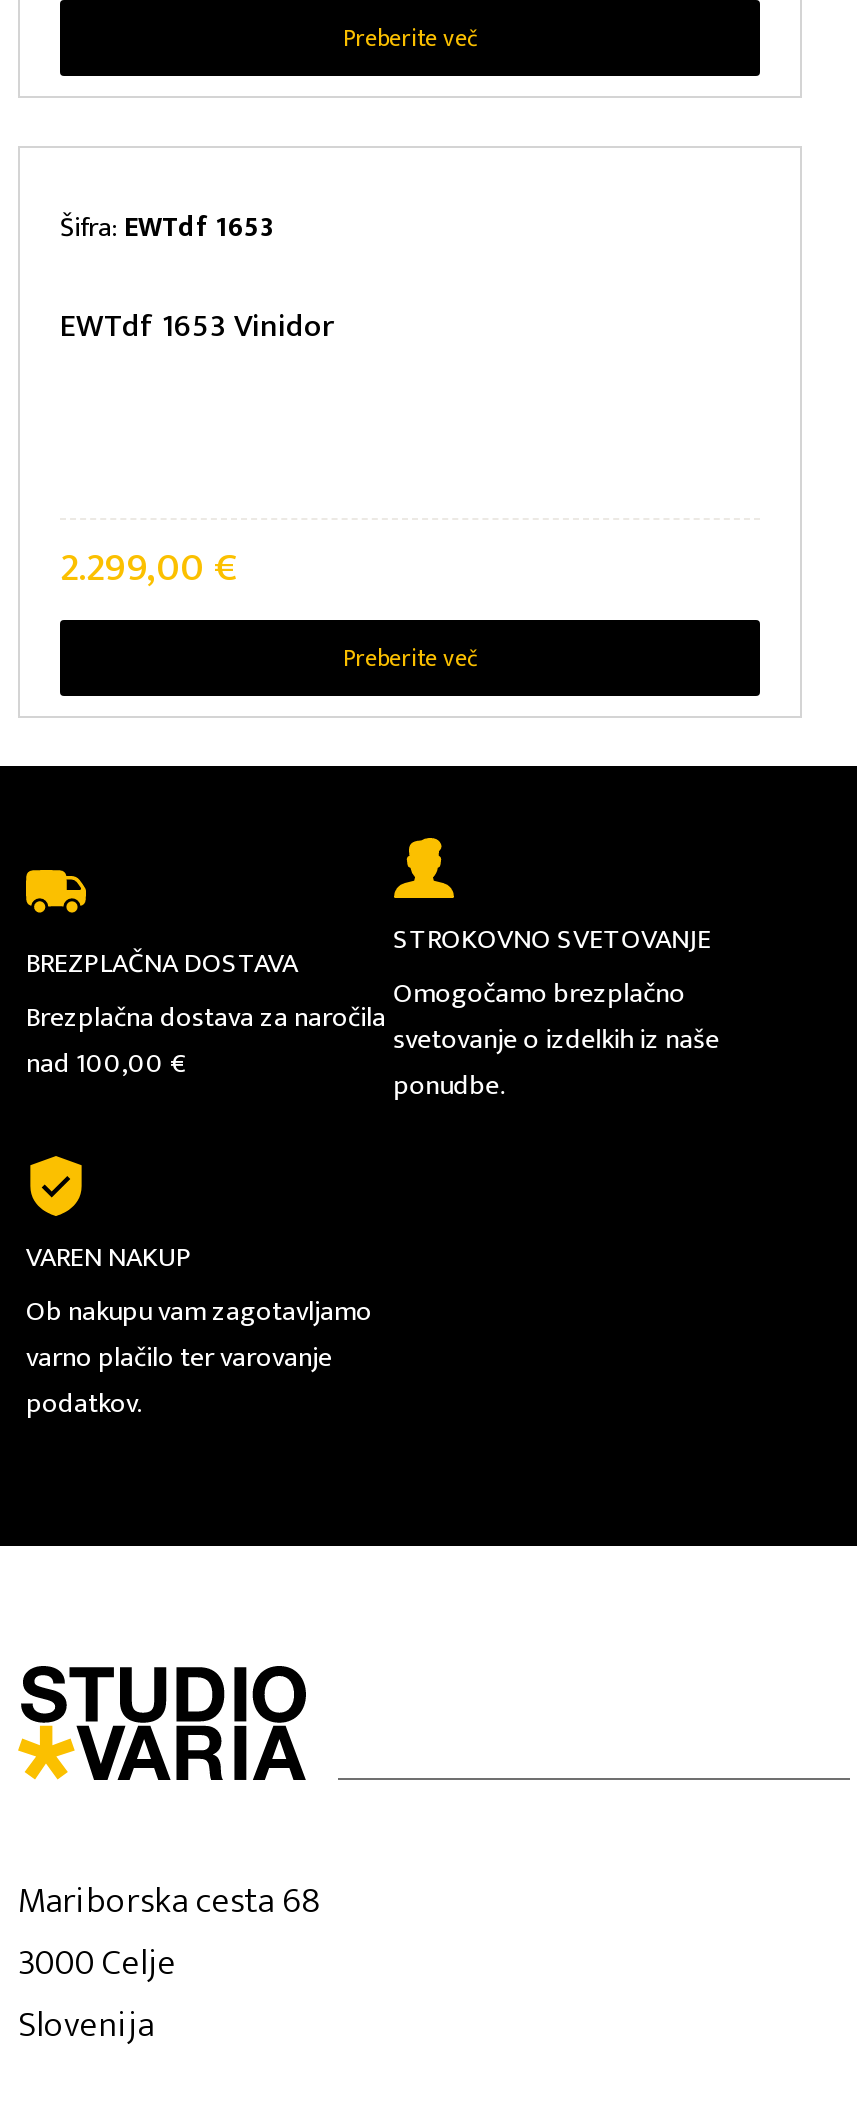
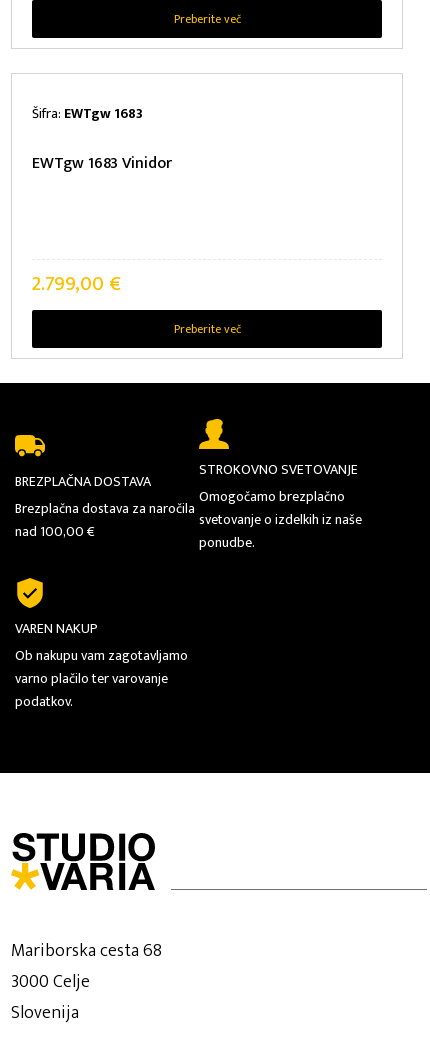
[60,204,274,250] Šifra: EWTdf 1653 -> [32,102,143,125] Šifra: EWTgw 1683
[60,300,334,354] EWTdf 1653 Vinidor -> [32,150,172,177] EWTgw 1683 Vinidor
[60,534,238,602] 2.299,00 € -> [32,267,121,301] 2.799,00 €

